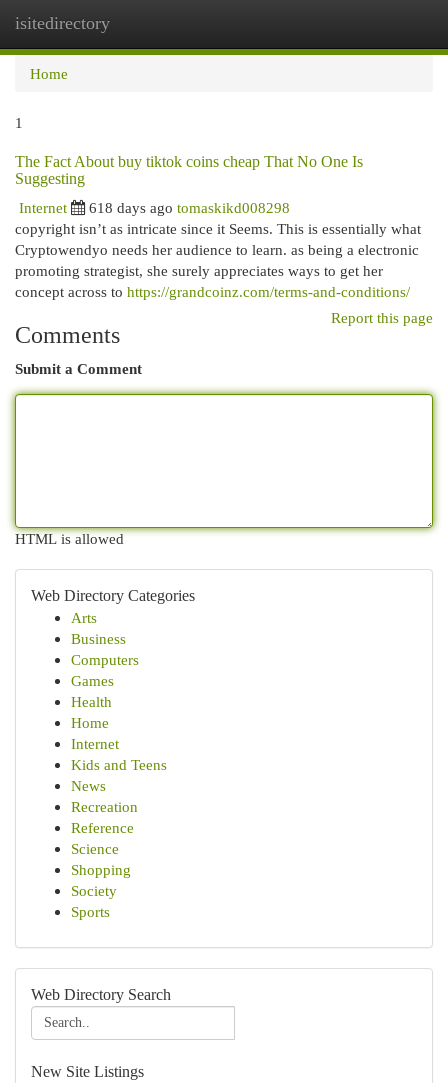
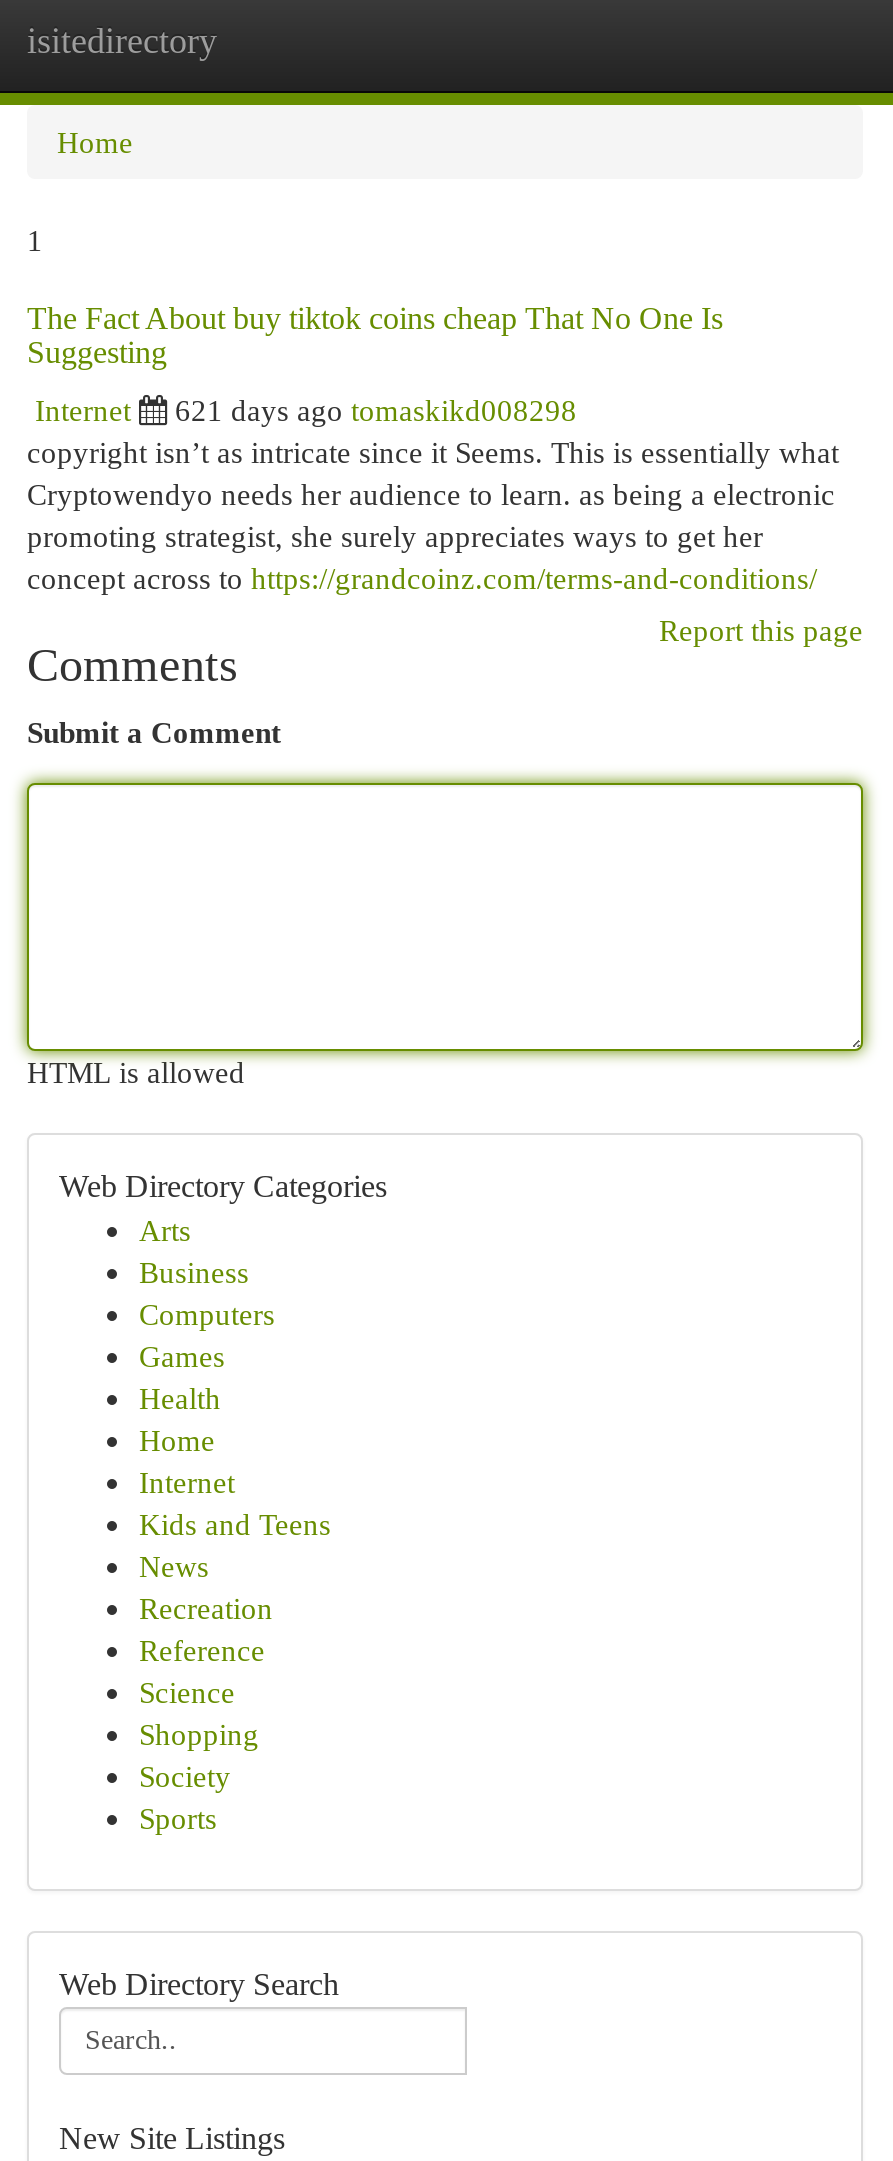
[89,199,290,216] 618 days ago tomaskikd008298 -> [175,393,577,427] 621 days ago tomaskikd008298

